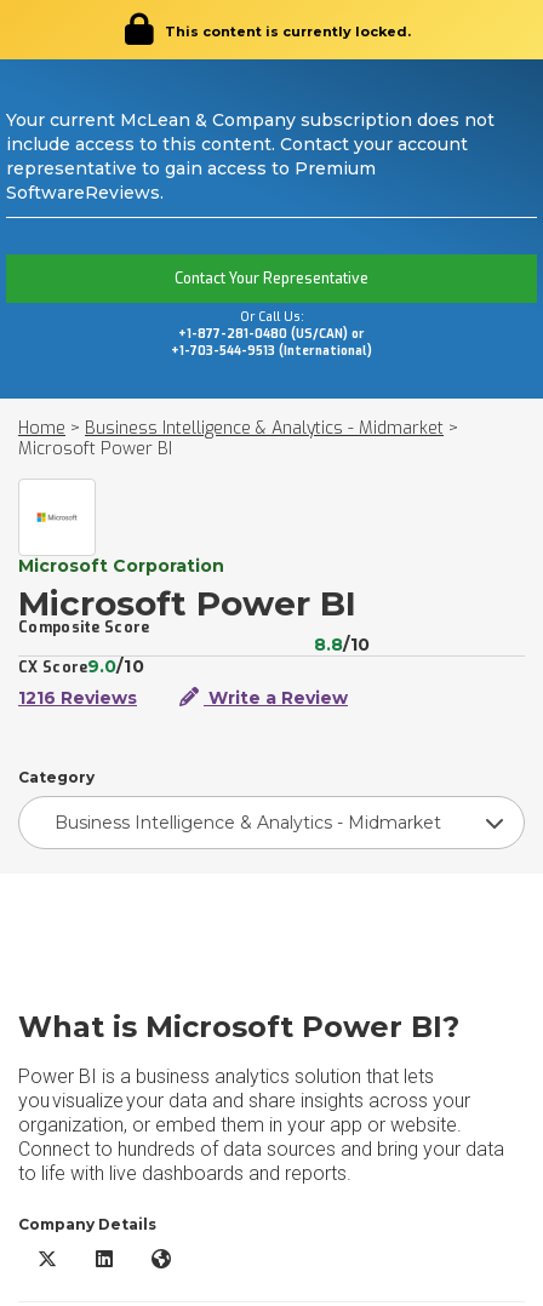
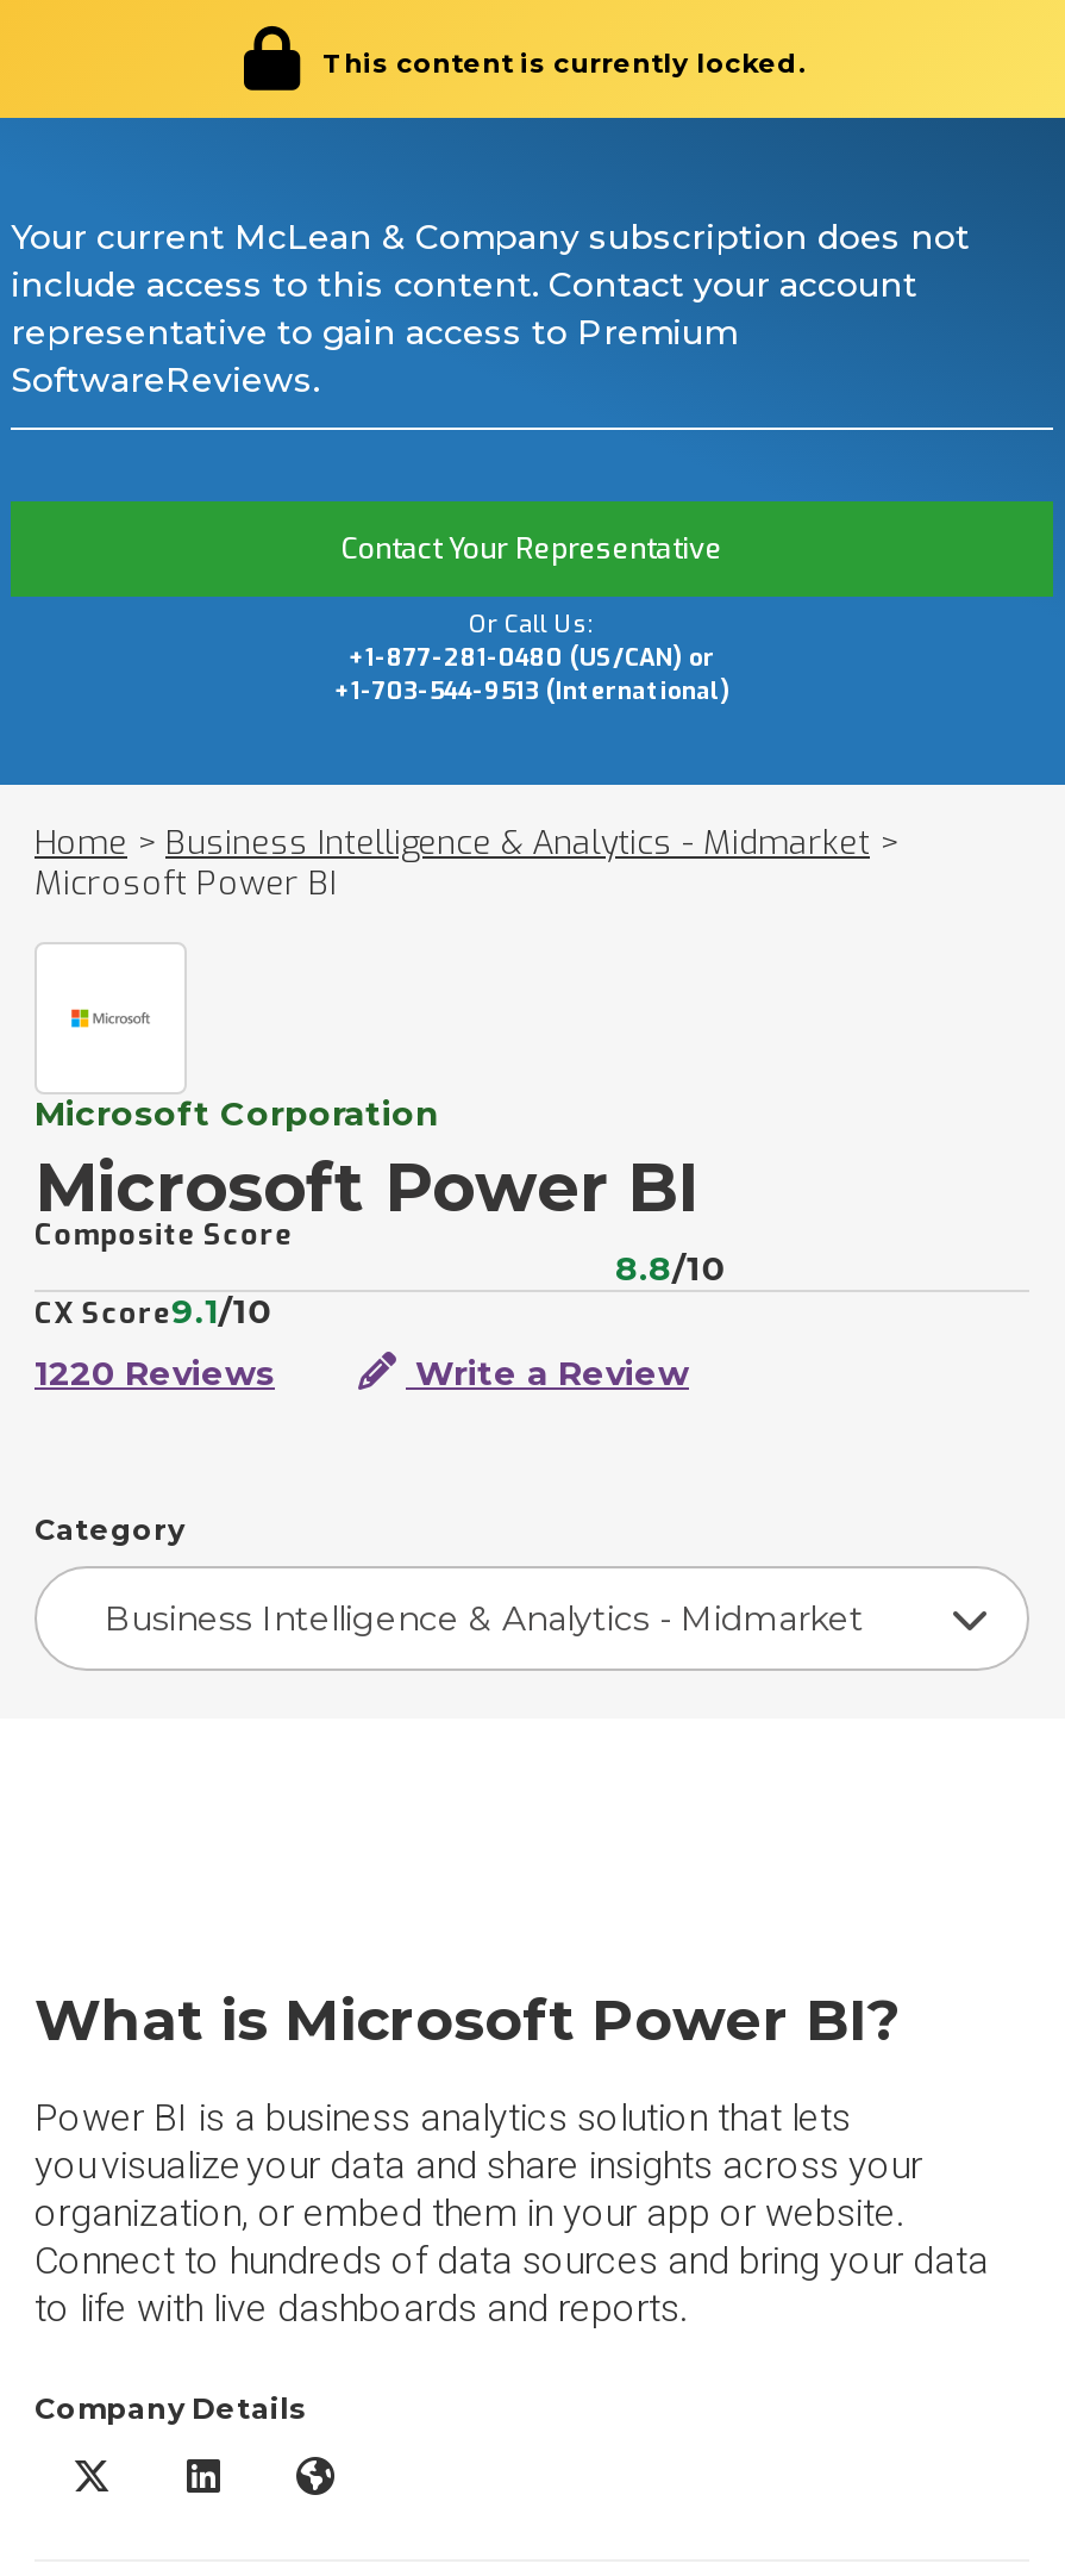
[18,655,145,677] CX Score9.0/10 -> [35,1290,274,1333] CX Score9.1/10
[18,687,137,709] 1216 Reviews -> [35,1352,275,1395] 1220 Reviews

